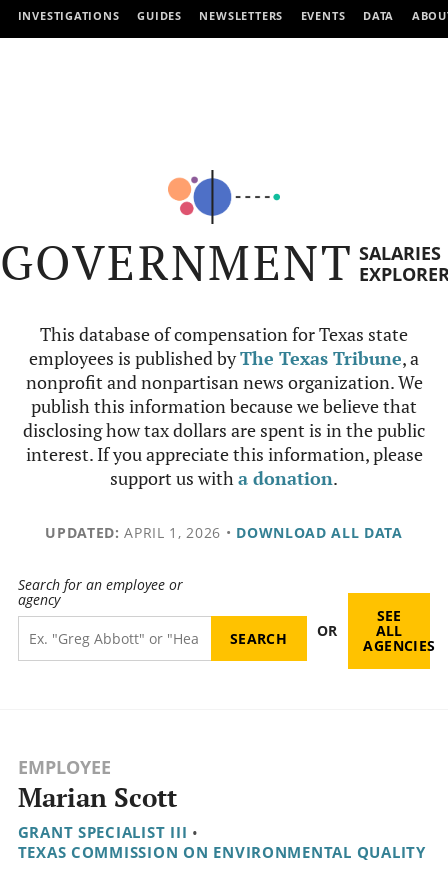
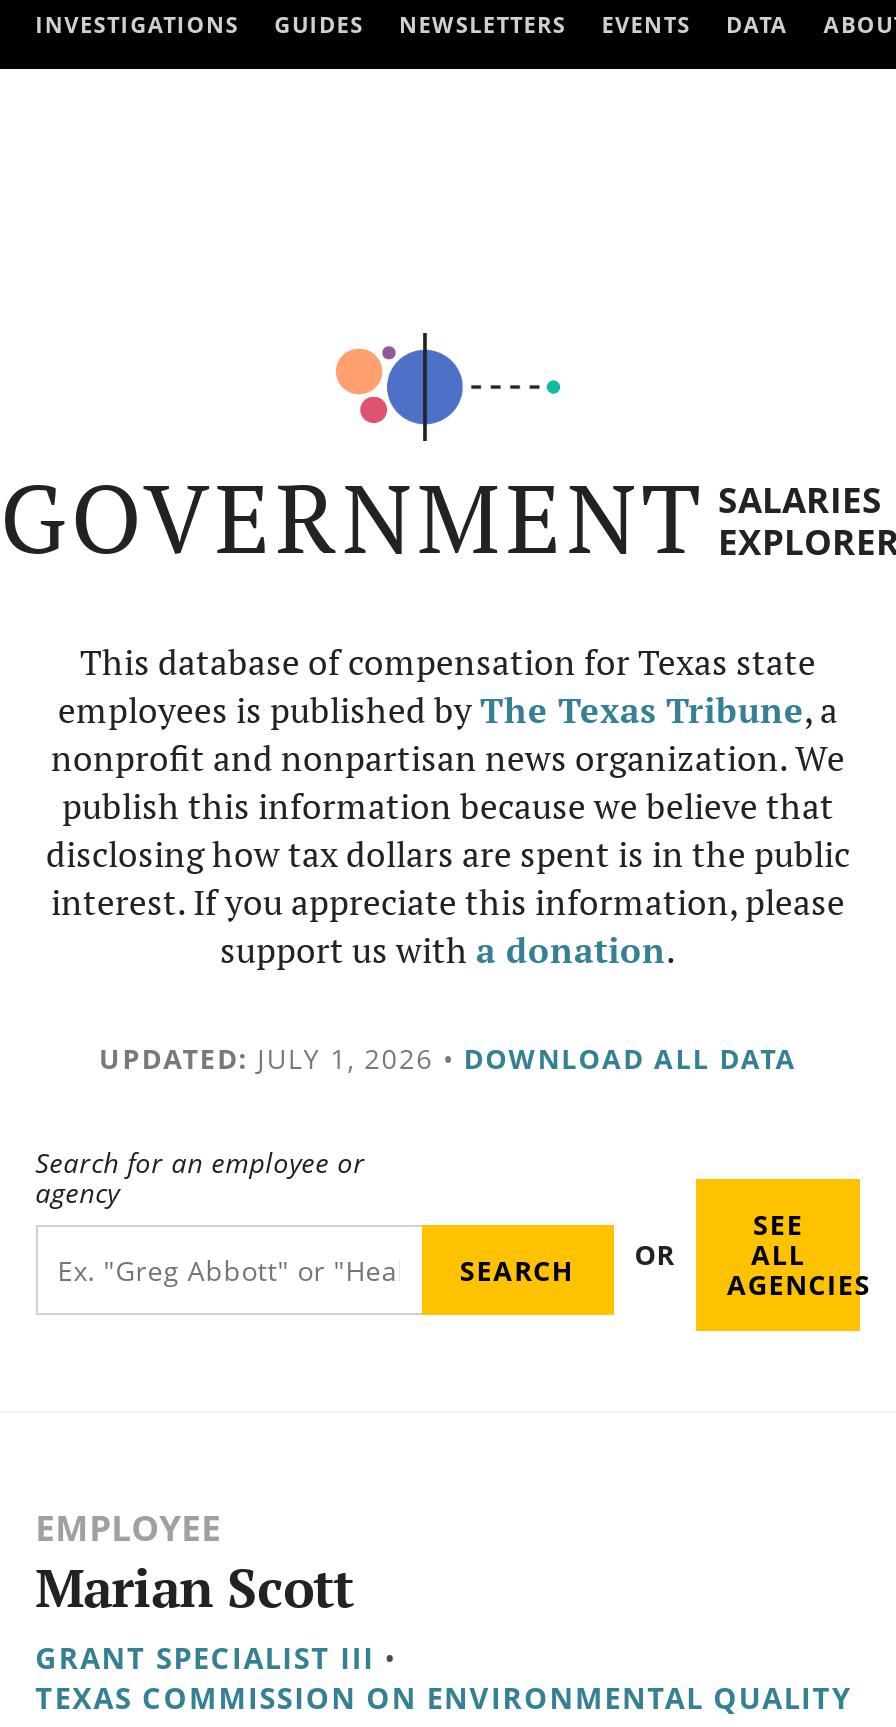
[45,523,403,542] UPDATED: APRIL 1, 2026 • DOWNLOAD ALL DATA -> [99,1039,797,1077] UPDATED: JULY 1, 2026 • DOWNLOAD ALL DATA

